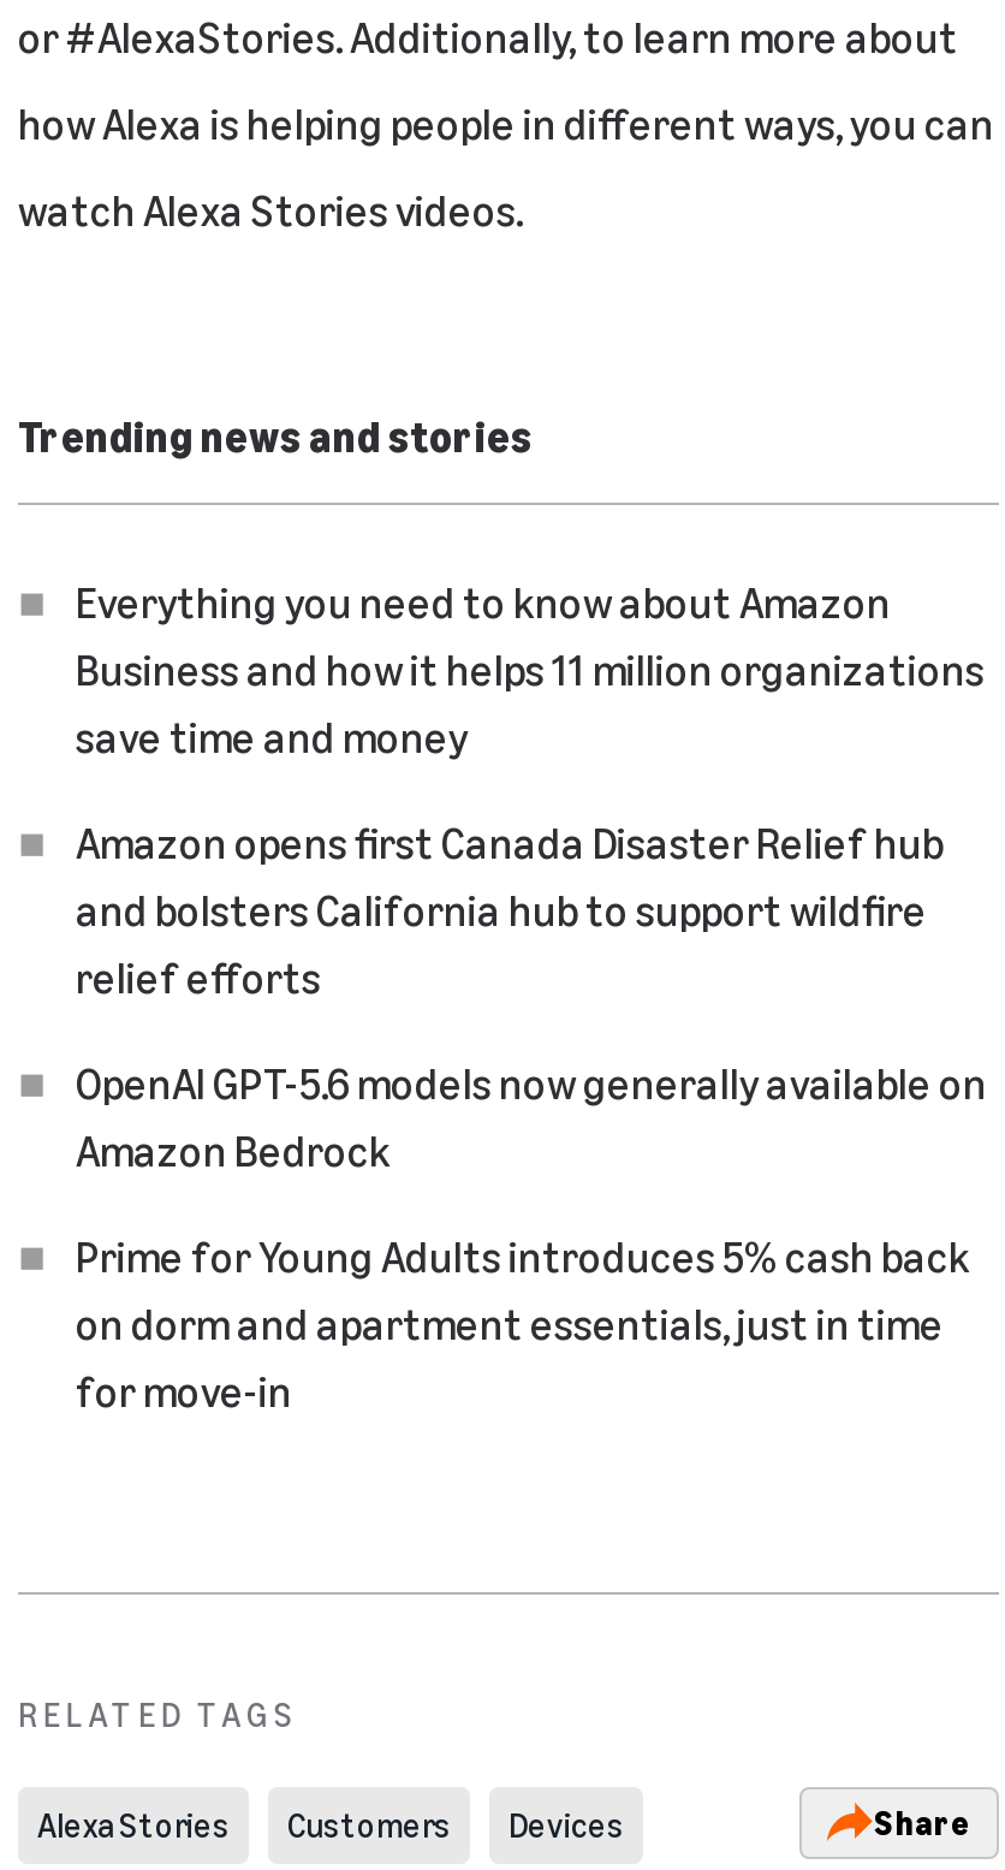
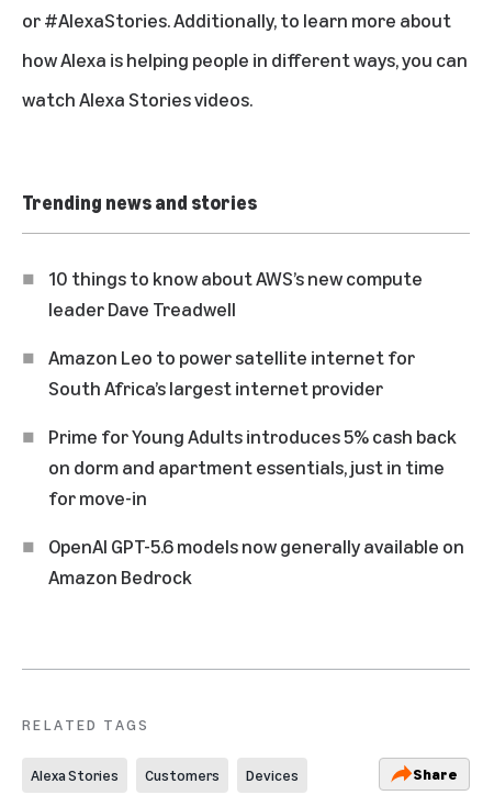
[76,574,985,1002] Everything you need to know about Amazon | Business and how it helps 11 million organizations | save time and money | Amazon opens first Canada Disaster Relief hub | and bolsters California hub to support wildfire | relief efforts -> [48,266,423,399] 10 things to know about AWS’s new compute | leader Dave Treadwell | Amazon Leo to power satellite internet for | South Africa’s largest internet provider
moved [76,1055,987,1176] -> [48,533,464,588]: OpenAI GPT-5.6 models now generally available on | Amazon Bedrock
moved [76,1229,970,1416] -> [48,424,457,509]: Prime for Young Adults introduces 5% cash back | on dorm and apartment essentials, just in time | for move-in

